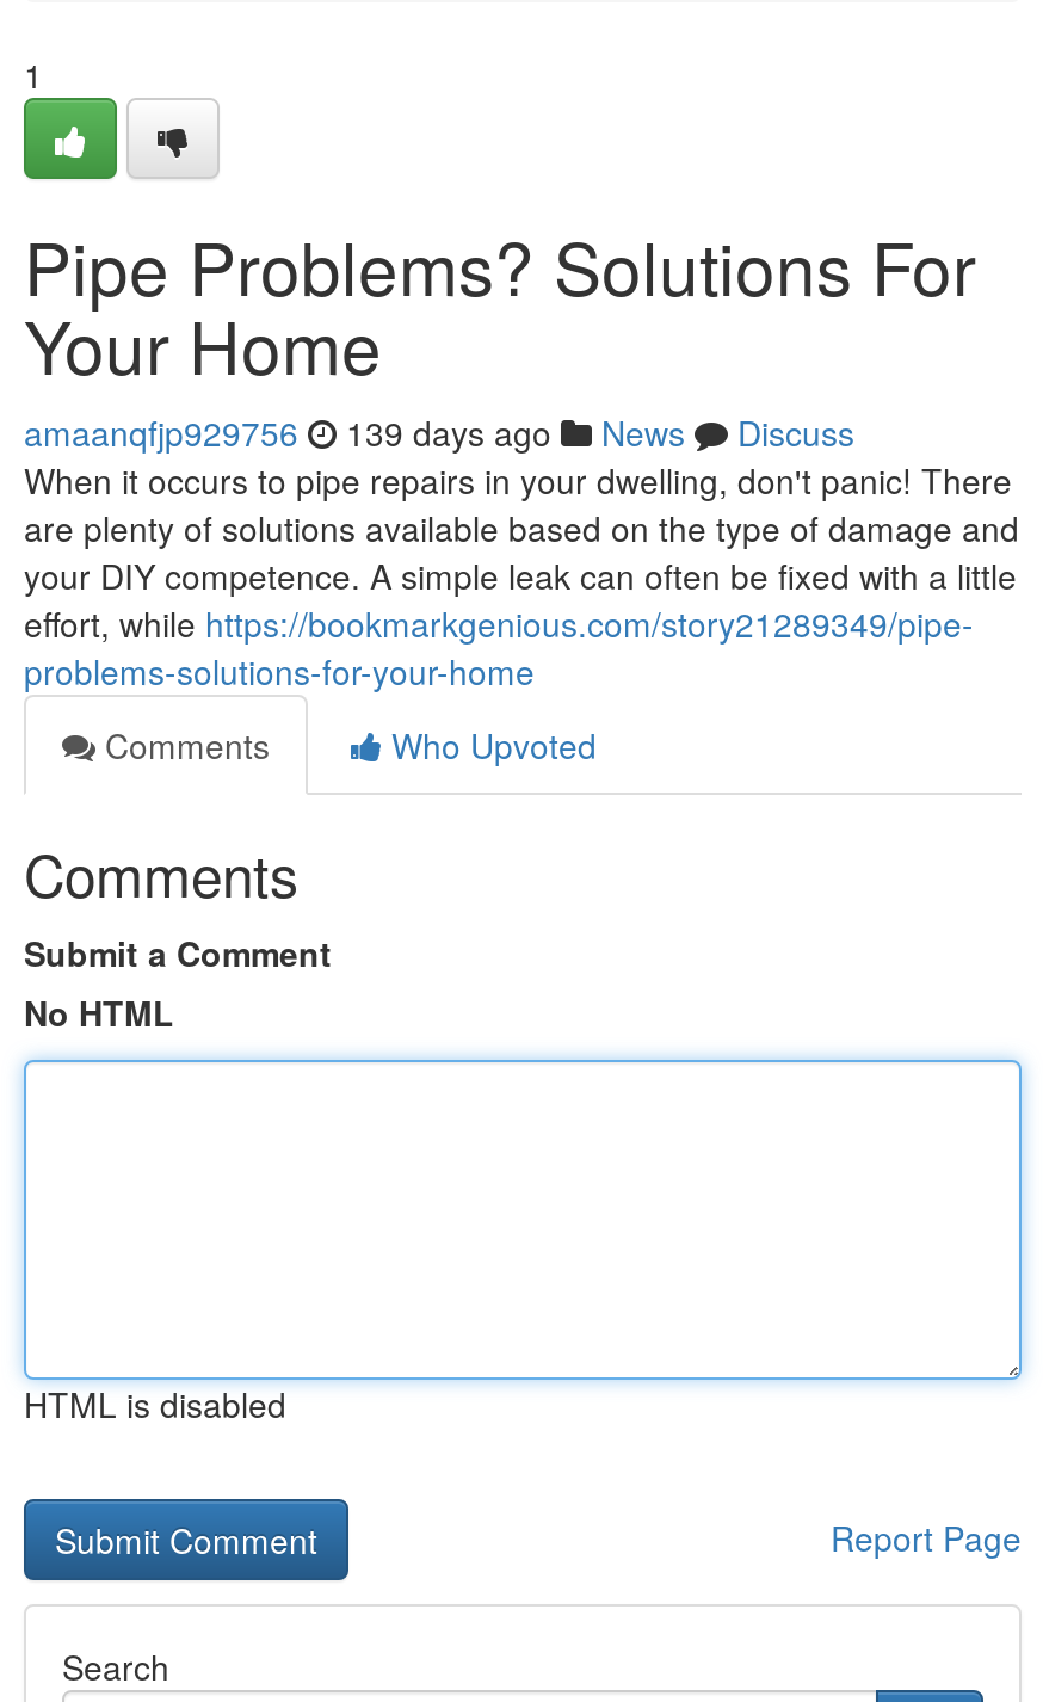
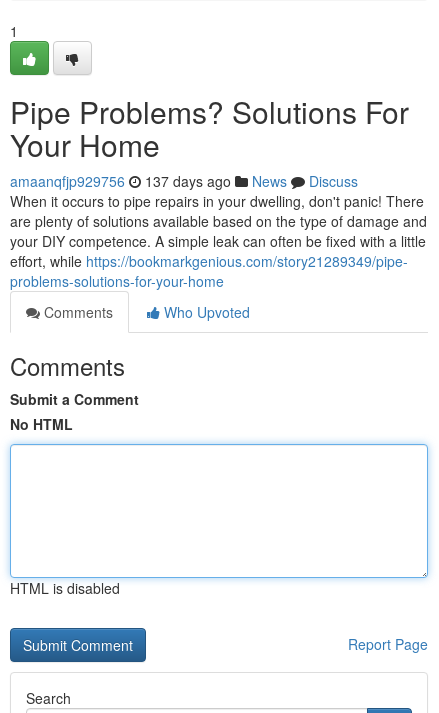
[24,408,854,456] amaanqfjp929756 139 days ago News Discuss -> [10,171,358,191] amaanqfjp929756 137 days ago News Discuss

